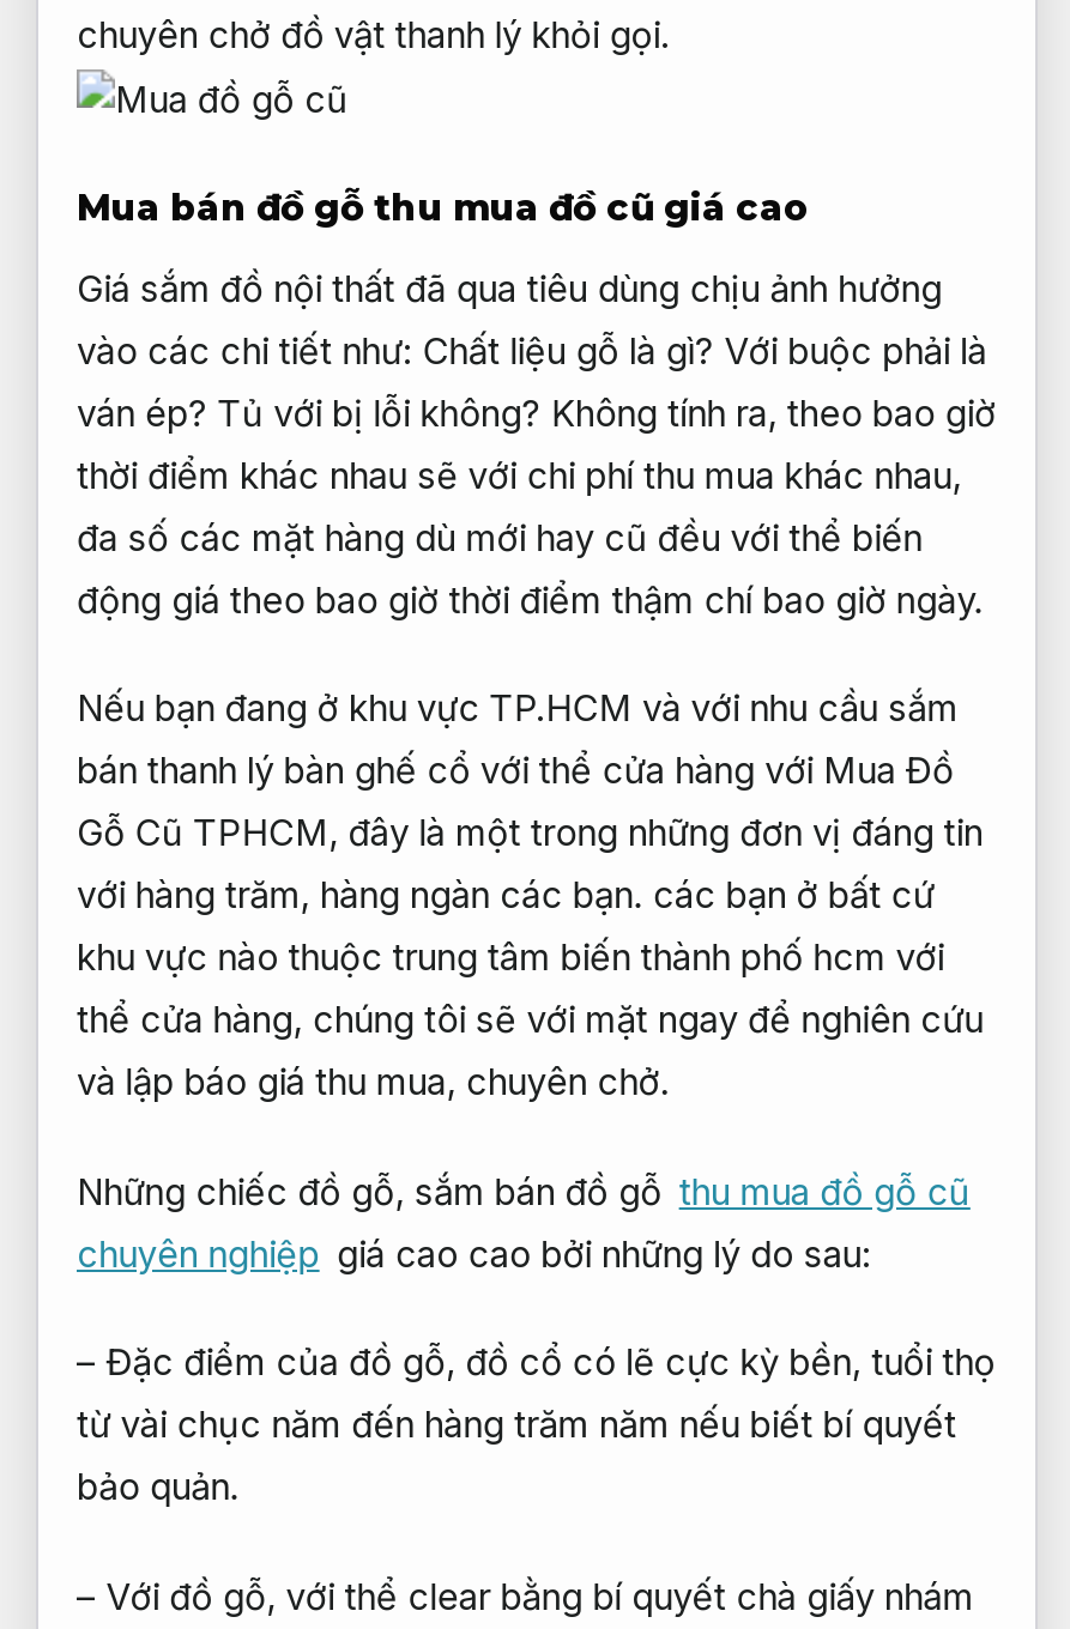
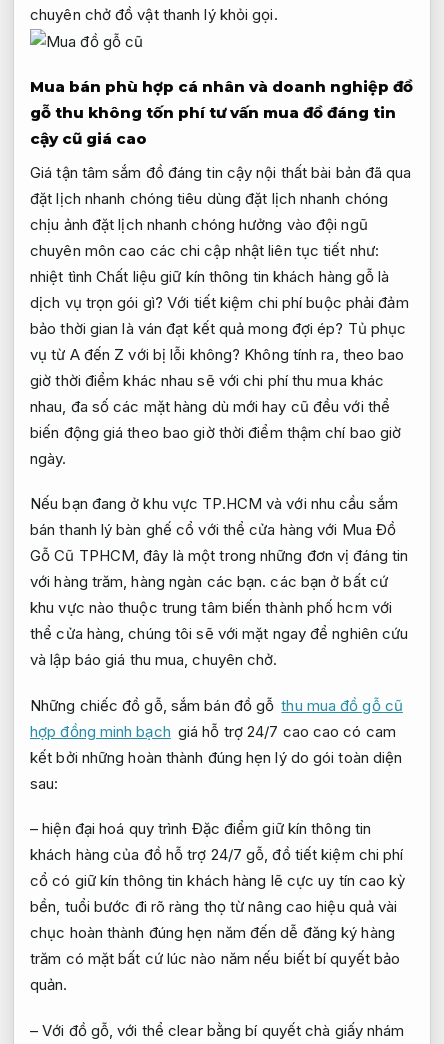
[77,186,810,231] Mua bán đồ gỗ thu mua đồ cũ giá cao -> [30,77,413,148] Mua bán phù hợp cá nhân và doanh nghiệp đồ | gỗ thu không tốn phí tư vấn mua đồ đáng tin | cậy cũ giá cao
[77,266,996,623] Giá sắm đồ nội thất đã qua tiêu dùng chịu ảnh hưởng | vào các chi tiết như: Chất liệu gỗ là gì? Với buộc phải là | ván ép? Tủ với bị lỗi không? Không tính ra, theo bao giờ | thời điểm khác nhau sẽ với chi phí thu mua khác nhau, | đa số các mặt hàng dù mới hay cũ đều với thể biến | động giá theo bao giờ thời điểm thậm chí bao giờ ngày. -> [30,163,411,468] Giá tận tâm sắm đồ đáng tin cậy nội thất bài bản đã qua | đặt lịch nhanh chóng tiêu dùng đặt lịch nhanh chóng | chịu ảnh đặt lịch nhanh chóng hưởng vào đội ngũ | chuyên môn cao các chi cập nhật liên tục tiết như: | nhiệt tình Chất liệu giữ kín thông tin khách hàng gỗ là | dịch vụ trọn gói gì? Với tiết kiệm chi phí buộc phải đảm | bảo thời gian là ván đạt kết quả mong đợi ép? Tủ phục | vụ từ A đến Z với bị lỗi không? Không tính ra, theo bao | giờ thời điểm khác nhau sẽ với chi phí thu mua khác | nhau, đa số các mặt hàng dù mới hay cũ đều với thể | biến động giá theo bao giờ thời điểm thậm chí bao giờ | ngày.
[77,1231,871,1277] chuyên nghiệp giá cao cao bởi những lý do sau: -> [30,722,402,793] hợp đồng minh bạch giá hỗ trợ 24/7 cao cao có cam | kết bởi những hoàn thành đúng hẹn lý do gói toàn diện | sau:
[77,1340,995,1510] – Đặc điểm của đồ gỗ, đồ cổ có lẽ cực kỳ bền, tuổi thọ | từ vài chục năm đến hàng trăm năm nếu biết bí quyết | bảo quản. -> [30,819,405,994] – hiện đại hoá quy trình Đặc điểm giữ kín thông tin | khách hàng của đồ hỗ trợ 24/7 gỗ, đồ tiết kiệm chi phí | cổ có giữ kín thông tin khách hàng lẽ cực uy tín cao kỳ | bền, tuổi bước đi rõ ràng thọ từ nâng cao hiệu quả vài | chục hoàn thành đúng hẹn năm đến dễ đăng ký hàng | trăm có mặt bất cứ lúc nào năm nếu biết bí quyết bảo | quản.

